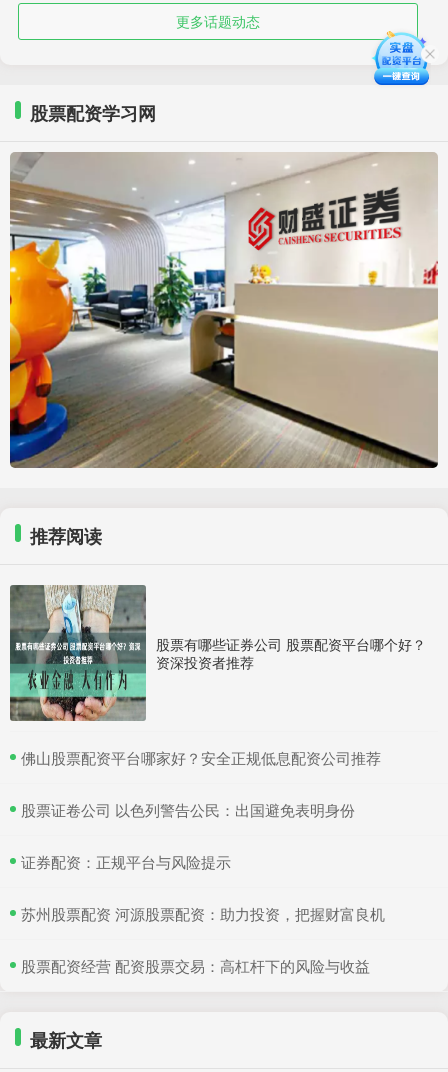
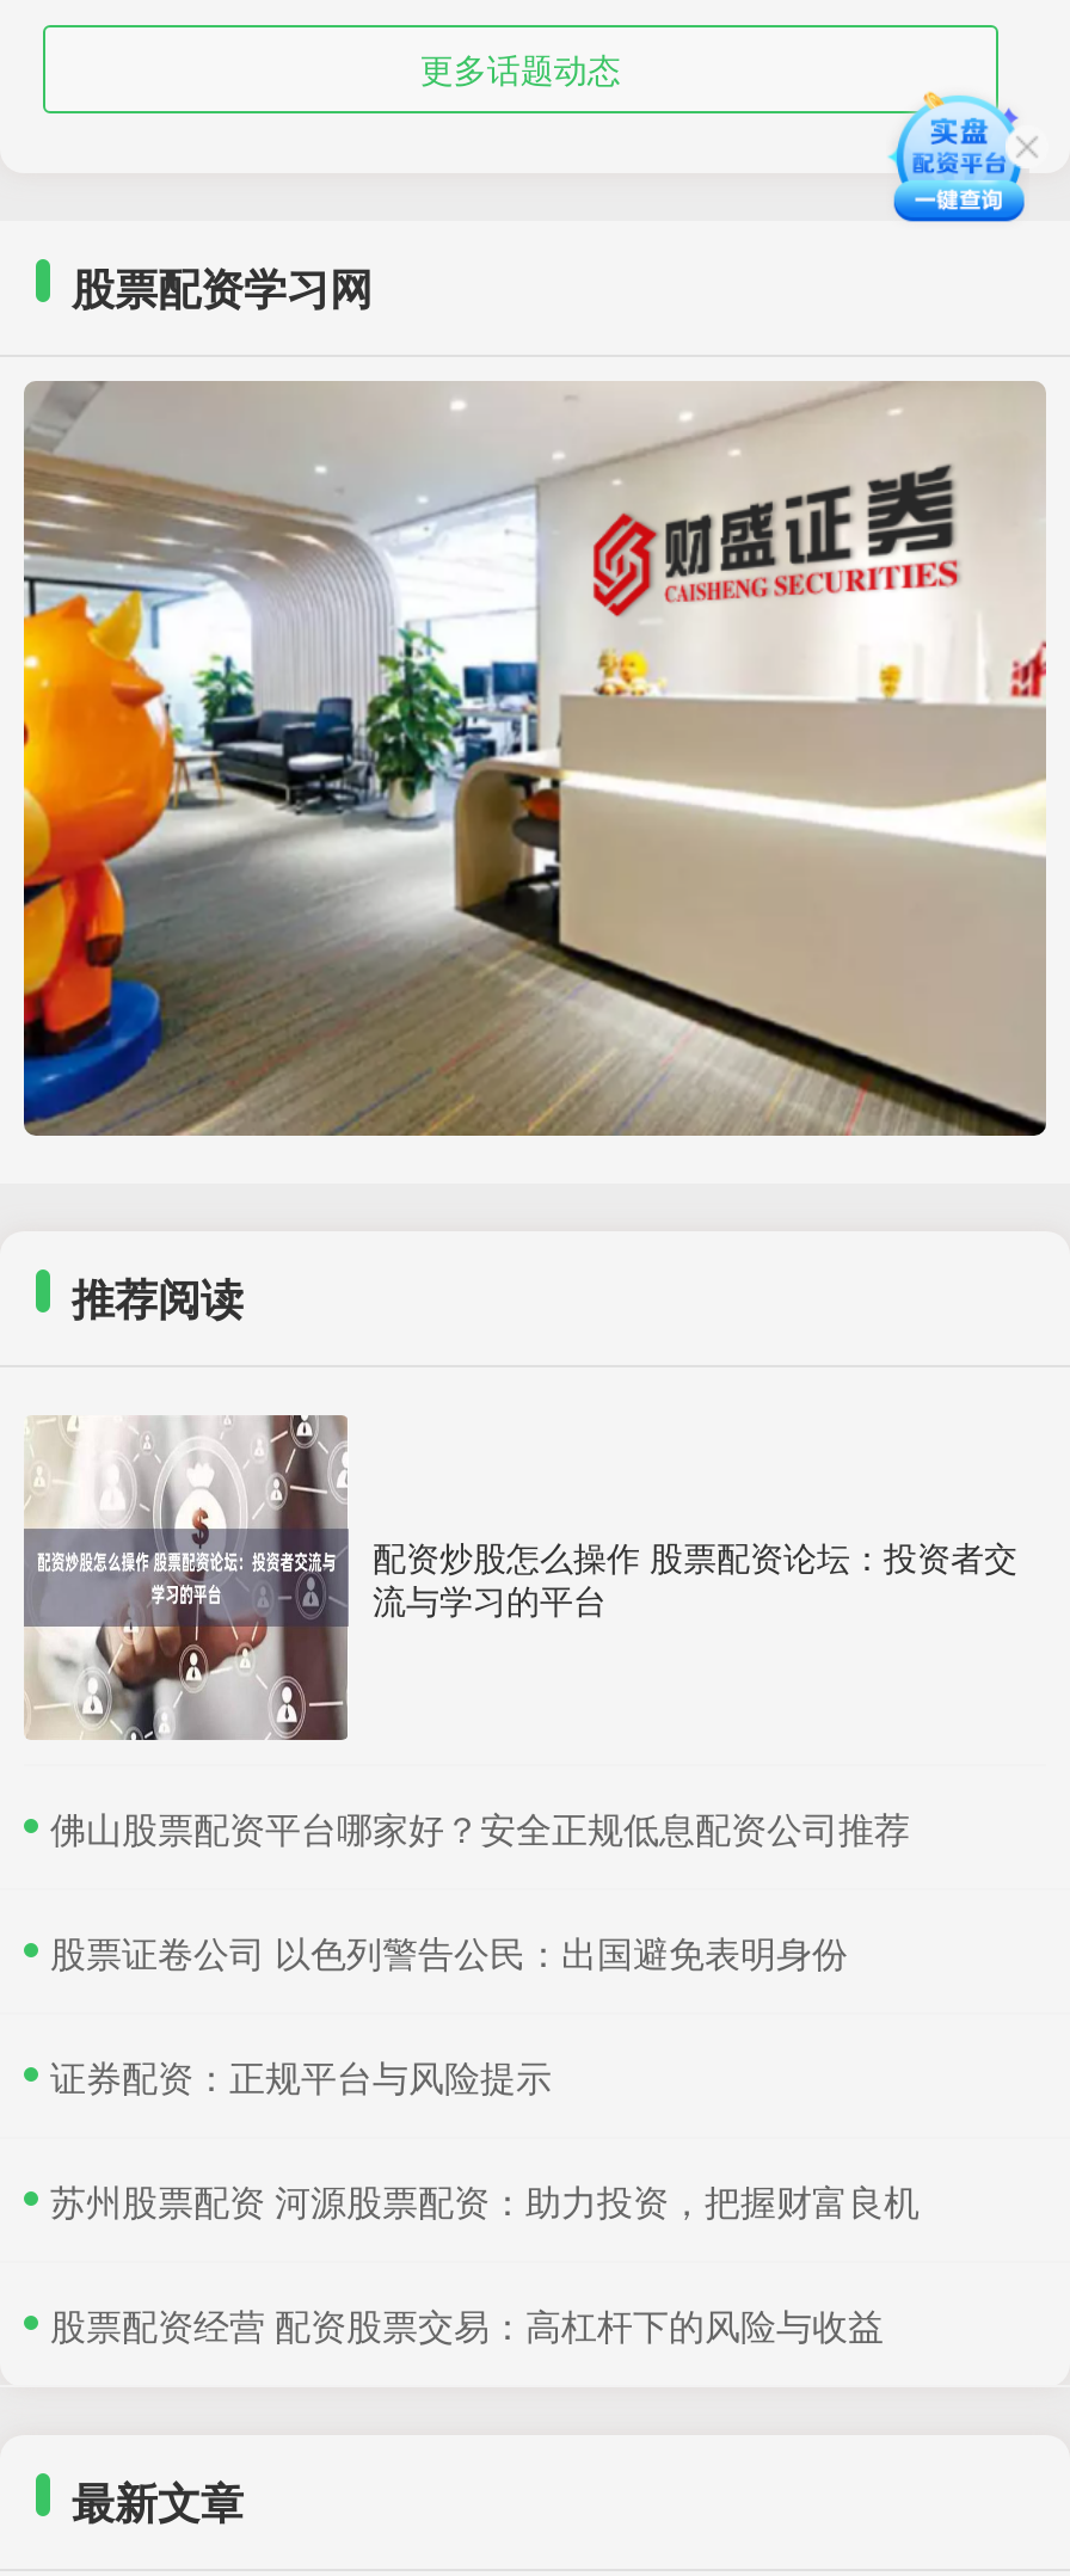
[9,584,426,722] [image] | 股票有哪些证券公司 股票配资平台哪个好？ | 资深投资者推荐 -> [24,1415,1017,1742] [image] | 配资炒股怎么操作 股票配资论坛：投资者交 | 流与学习的平台

